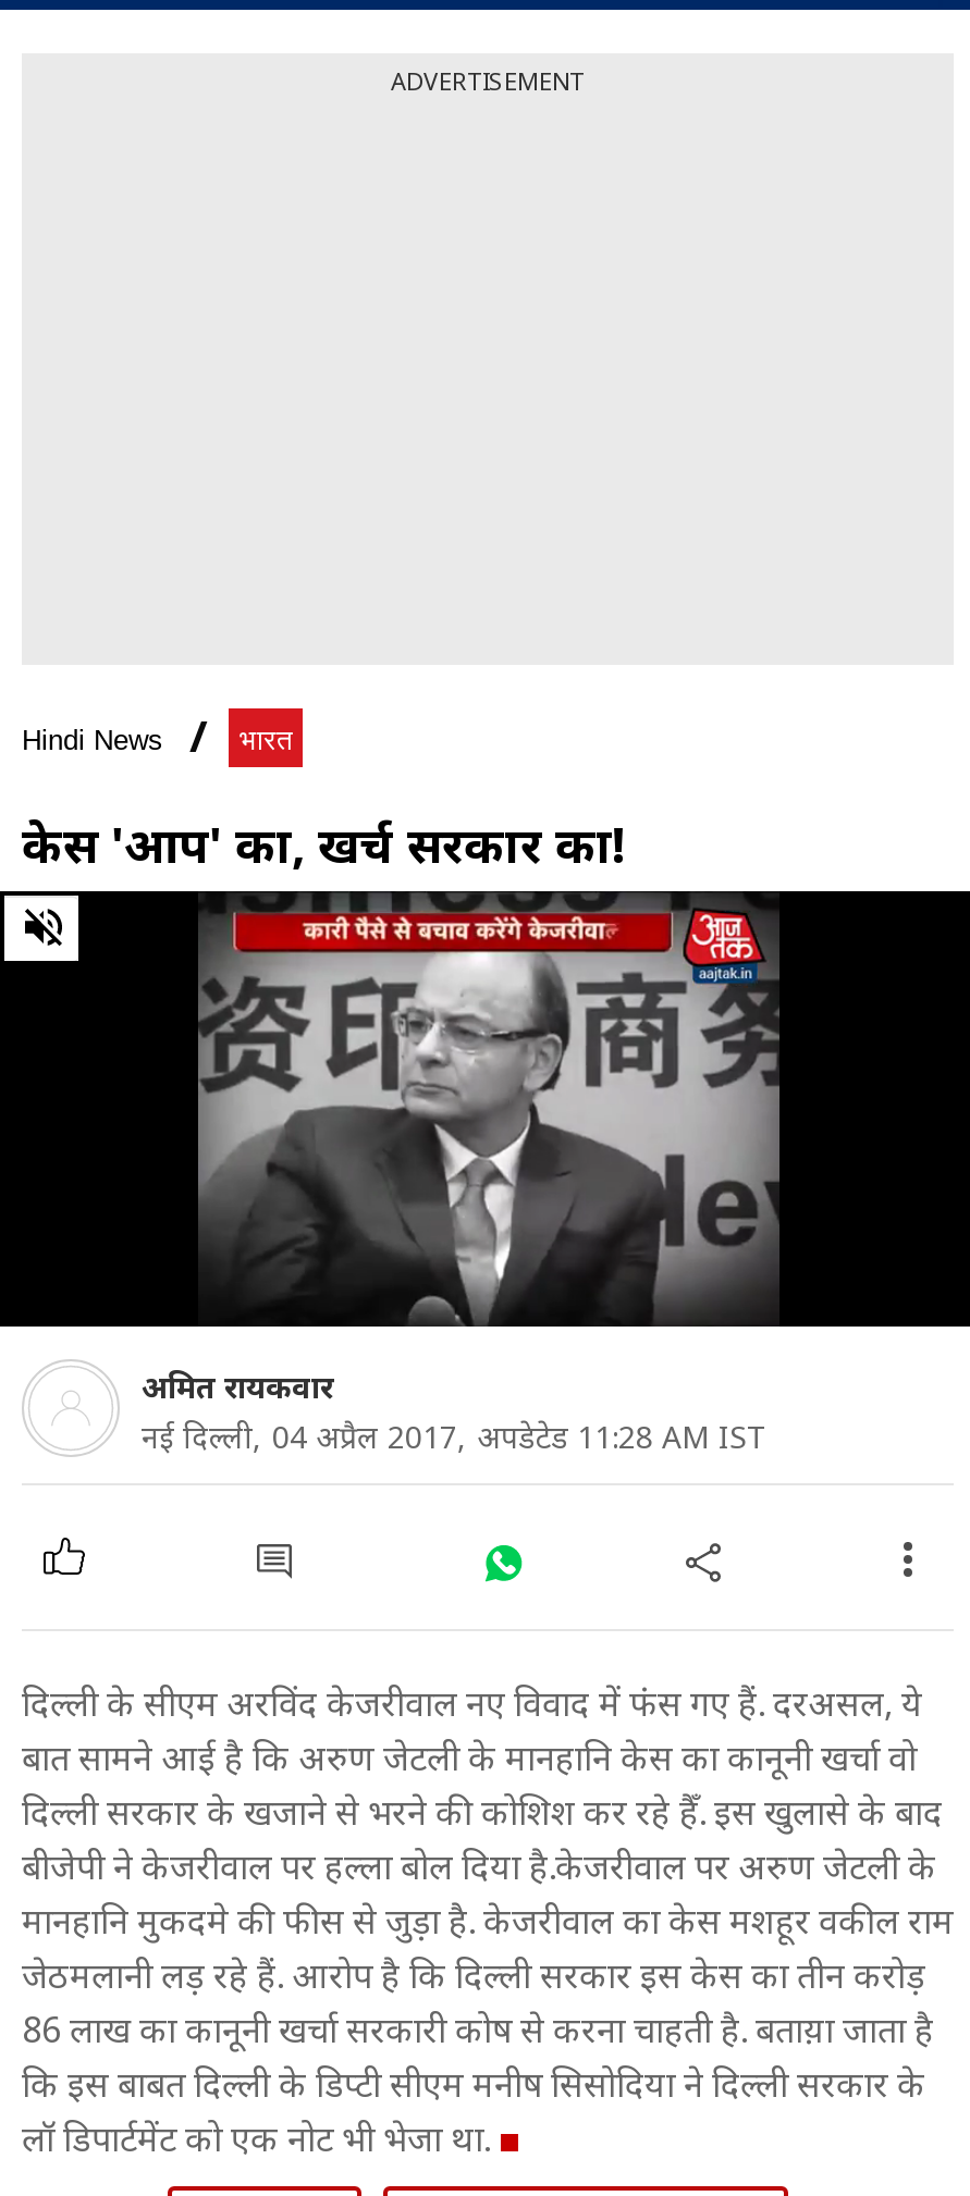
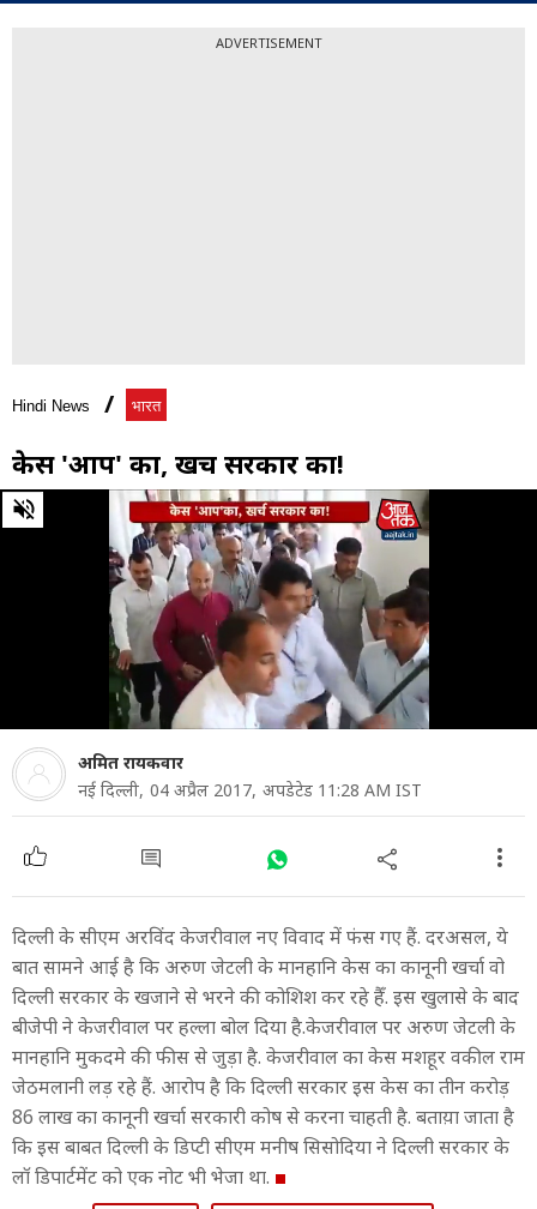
[198,889,779,1329] [image] -> [108,488,430,730] [image]

